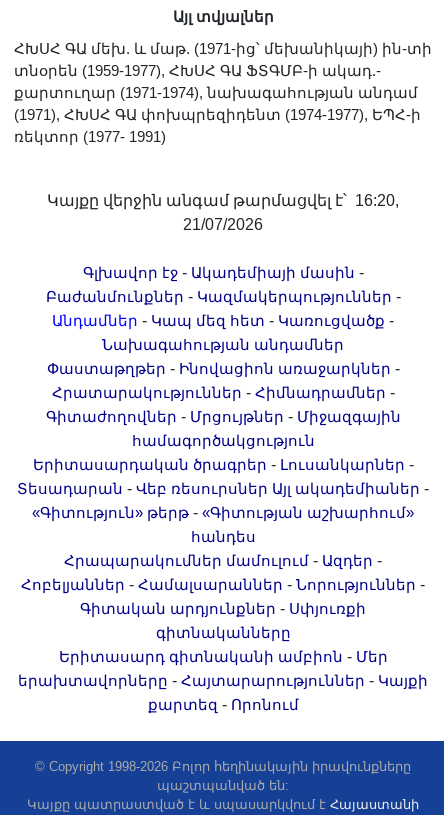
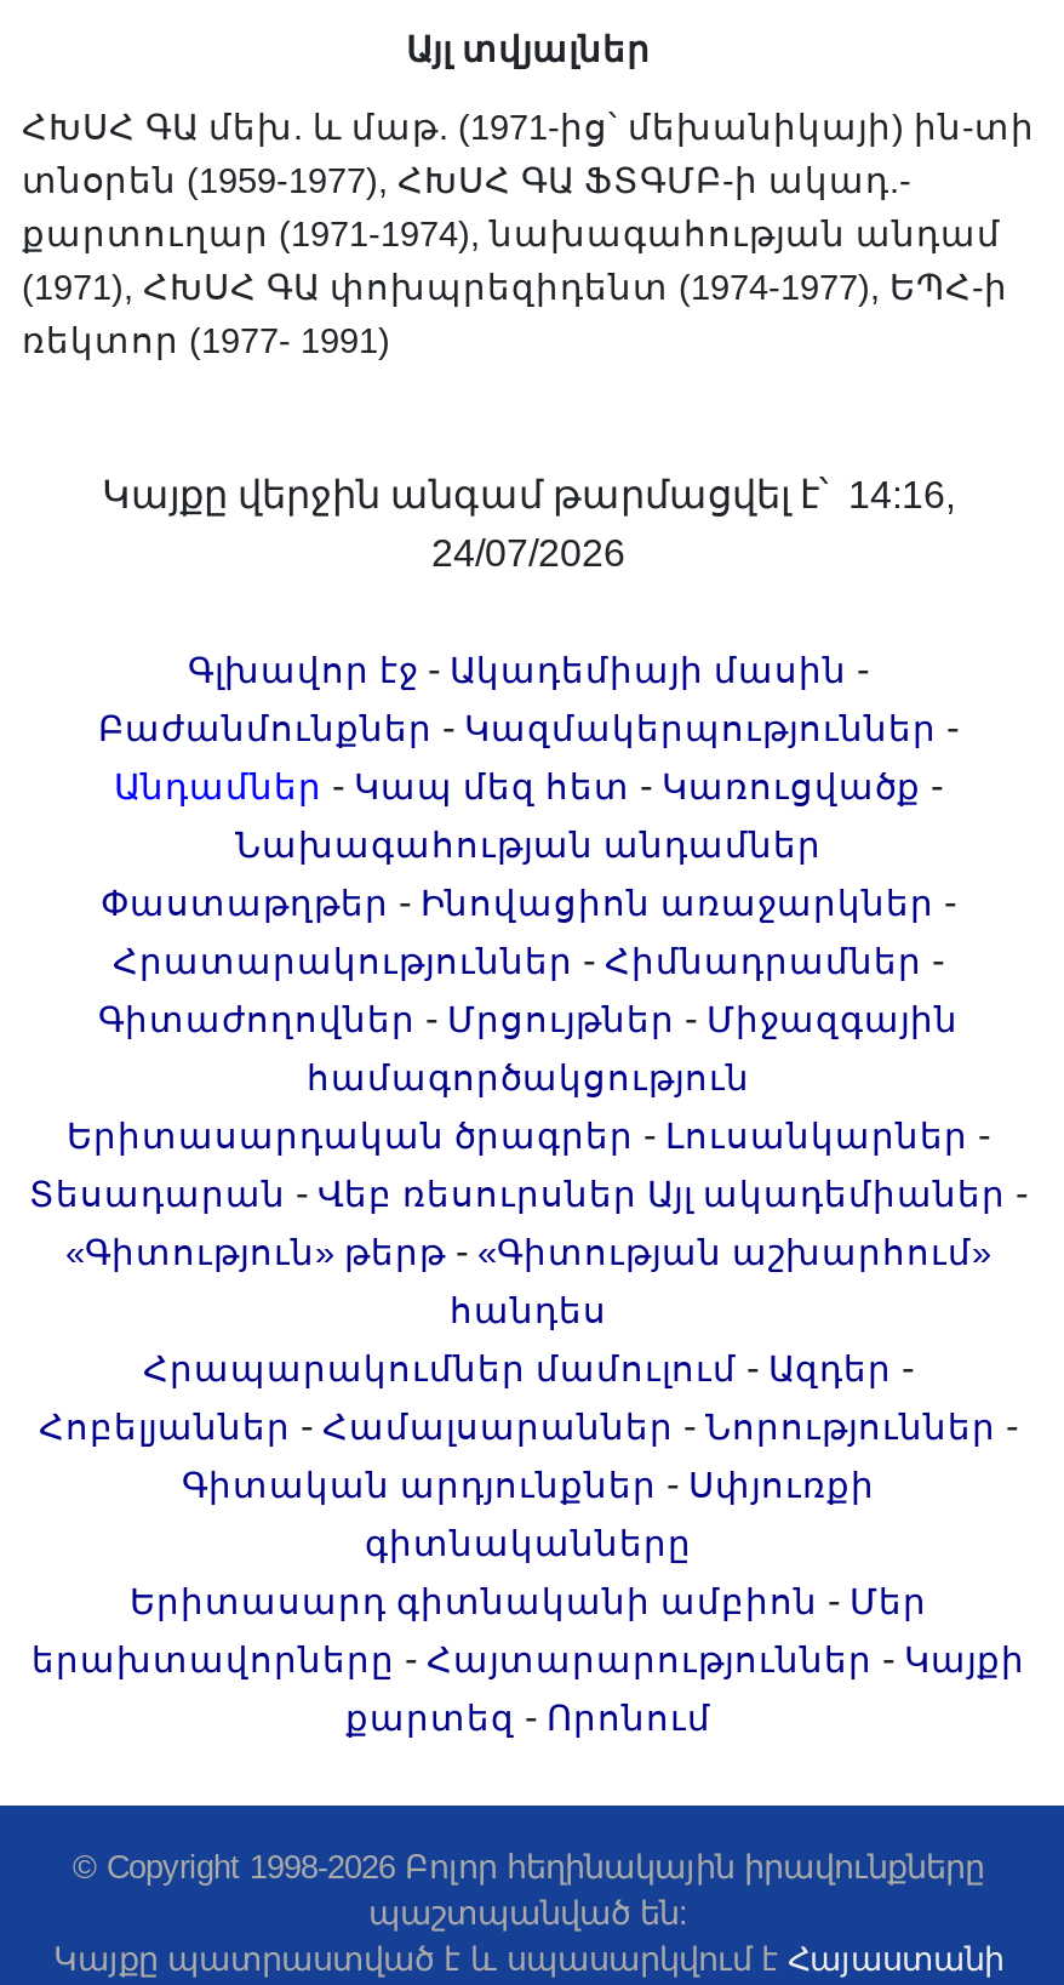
[47,192,399,209] Կայքը վերջին անգամ թարմացվել է՝ 16:20, -> [102,474,955,515] Կայքը վերջին անգամ թարմացվել է՝ 14:16,
[183,216,263,233] 21/07/2026 -> [431,532,625,574] 24/07/2026

